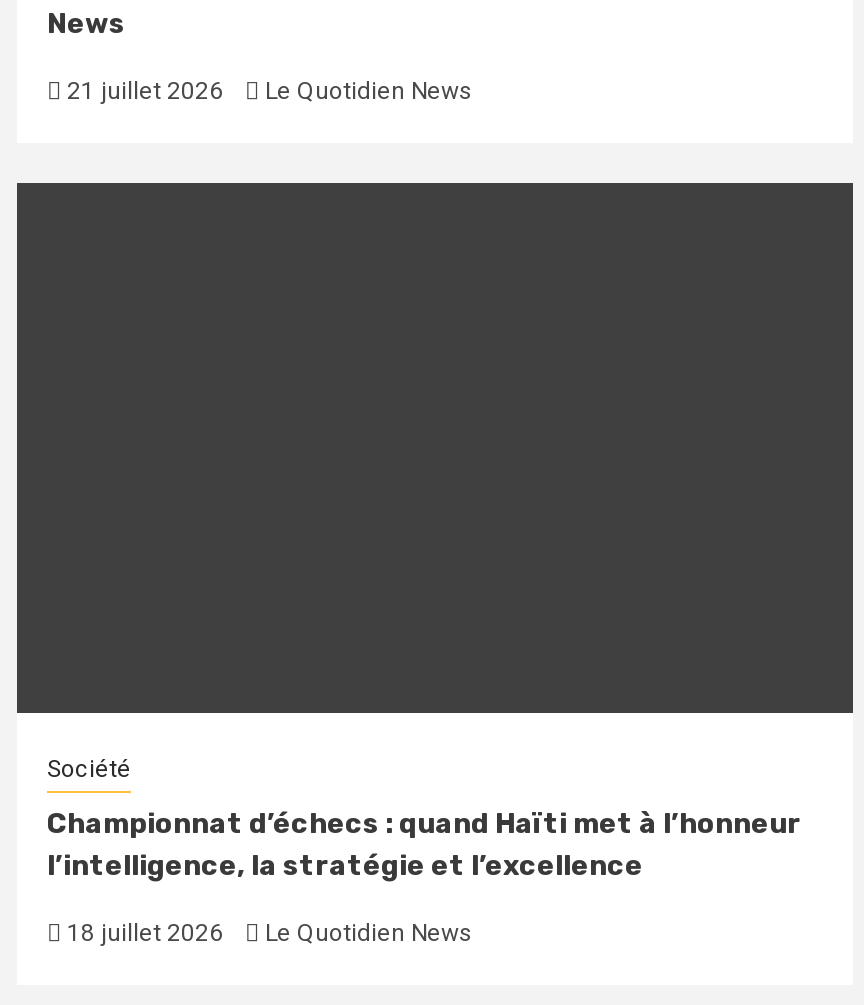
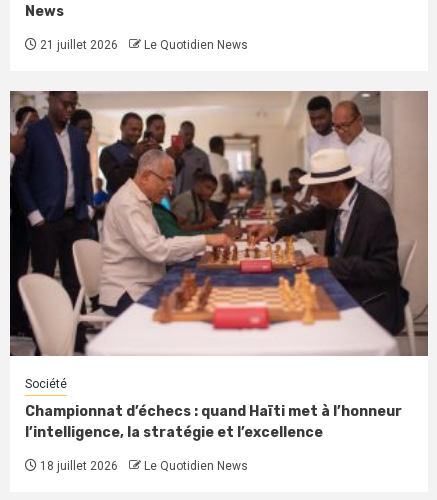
none -> [10,90,428,357] [image]

